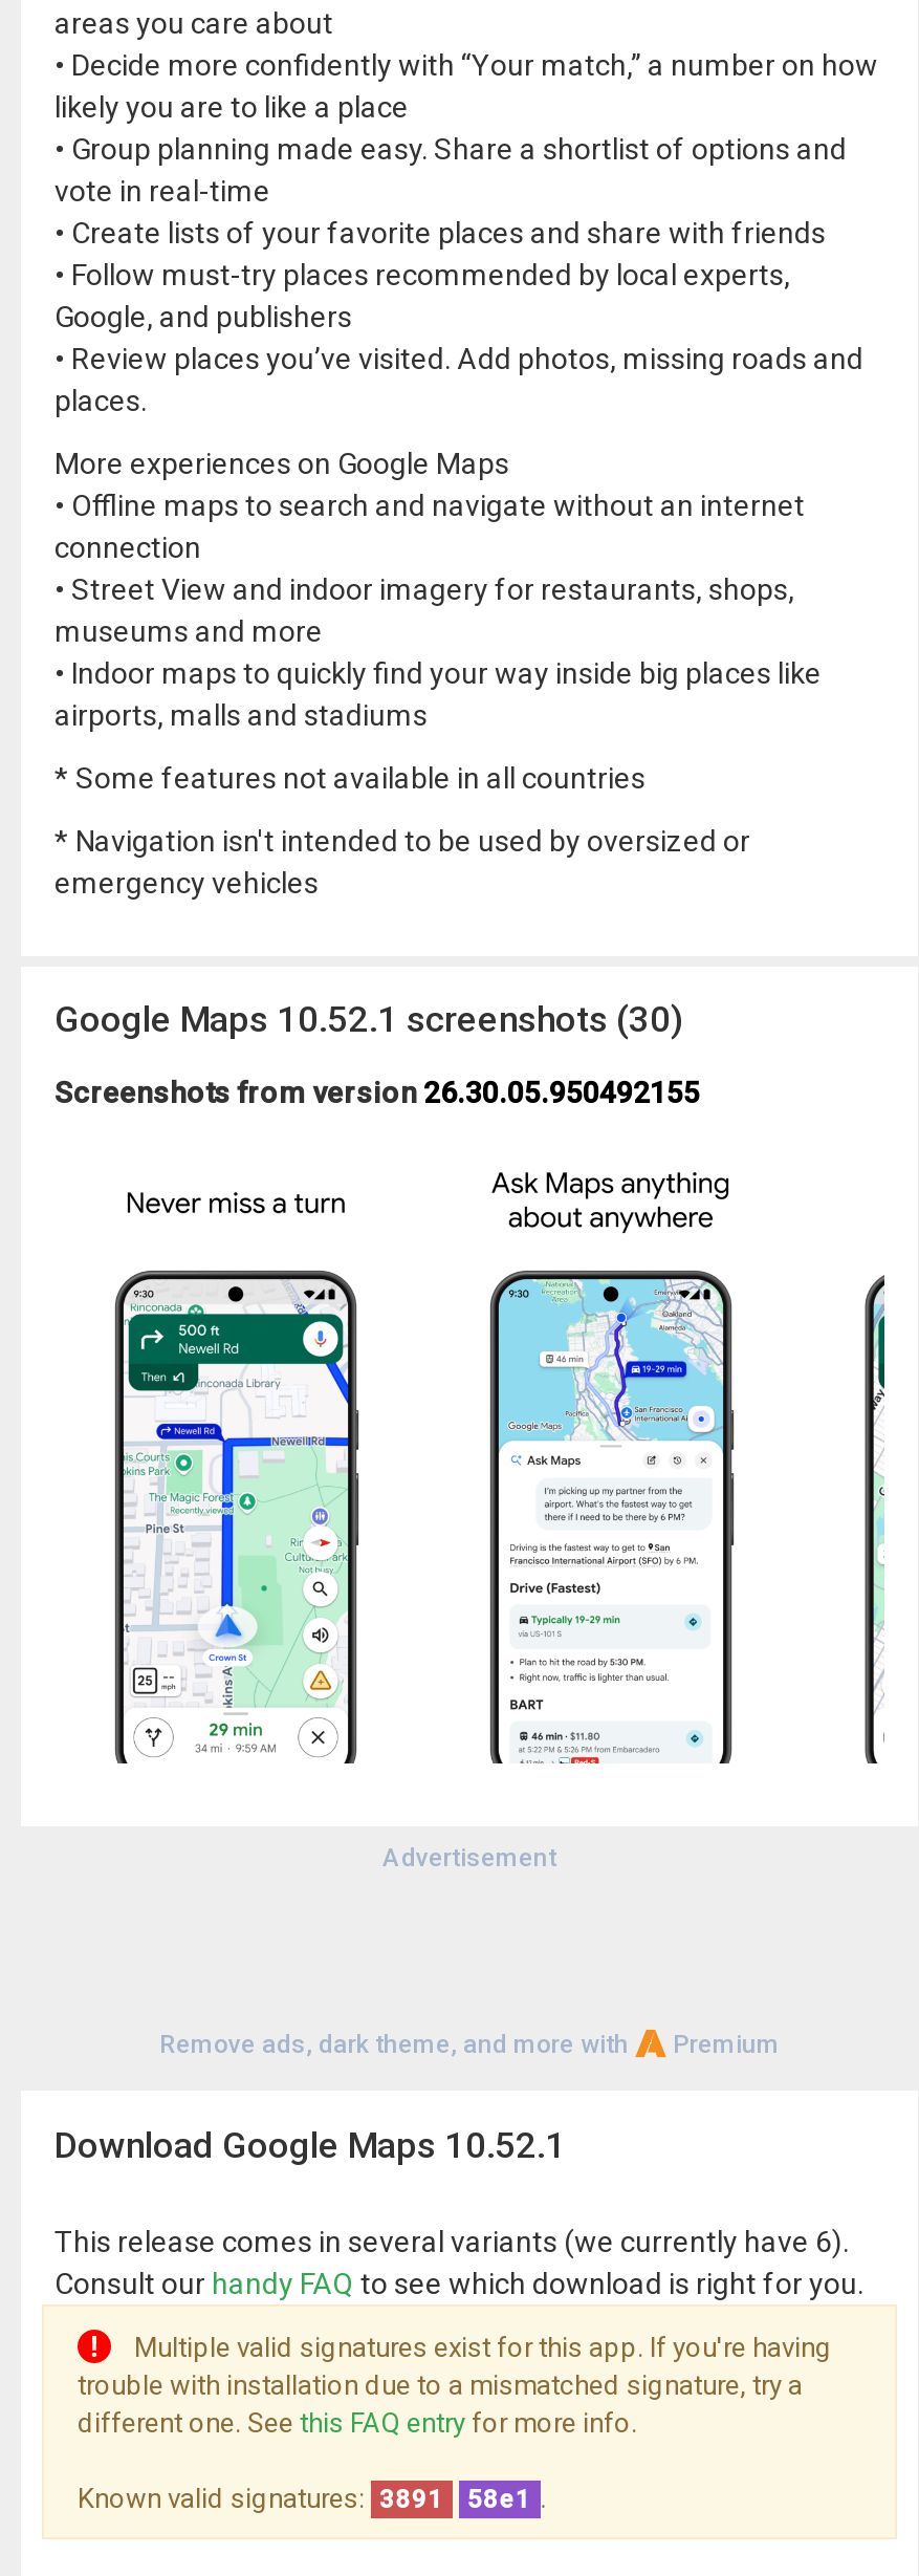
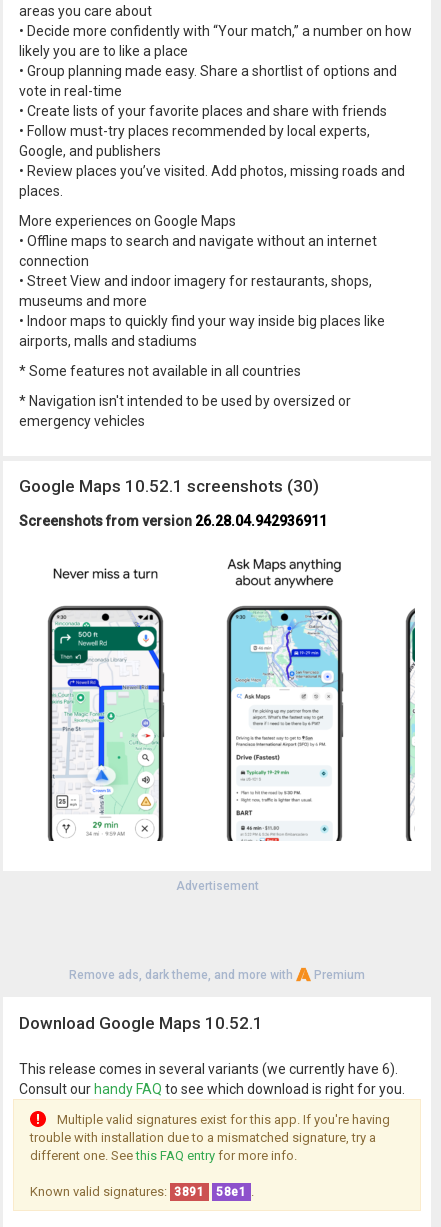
[54,1076,700,1109] Screenshots from version 26.30.05.950492155 -> [19,513,327,529] Screenshots from version 26.28.04.942936911

